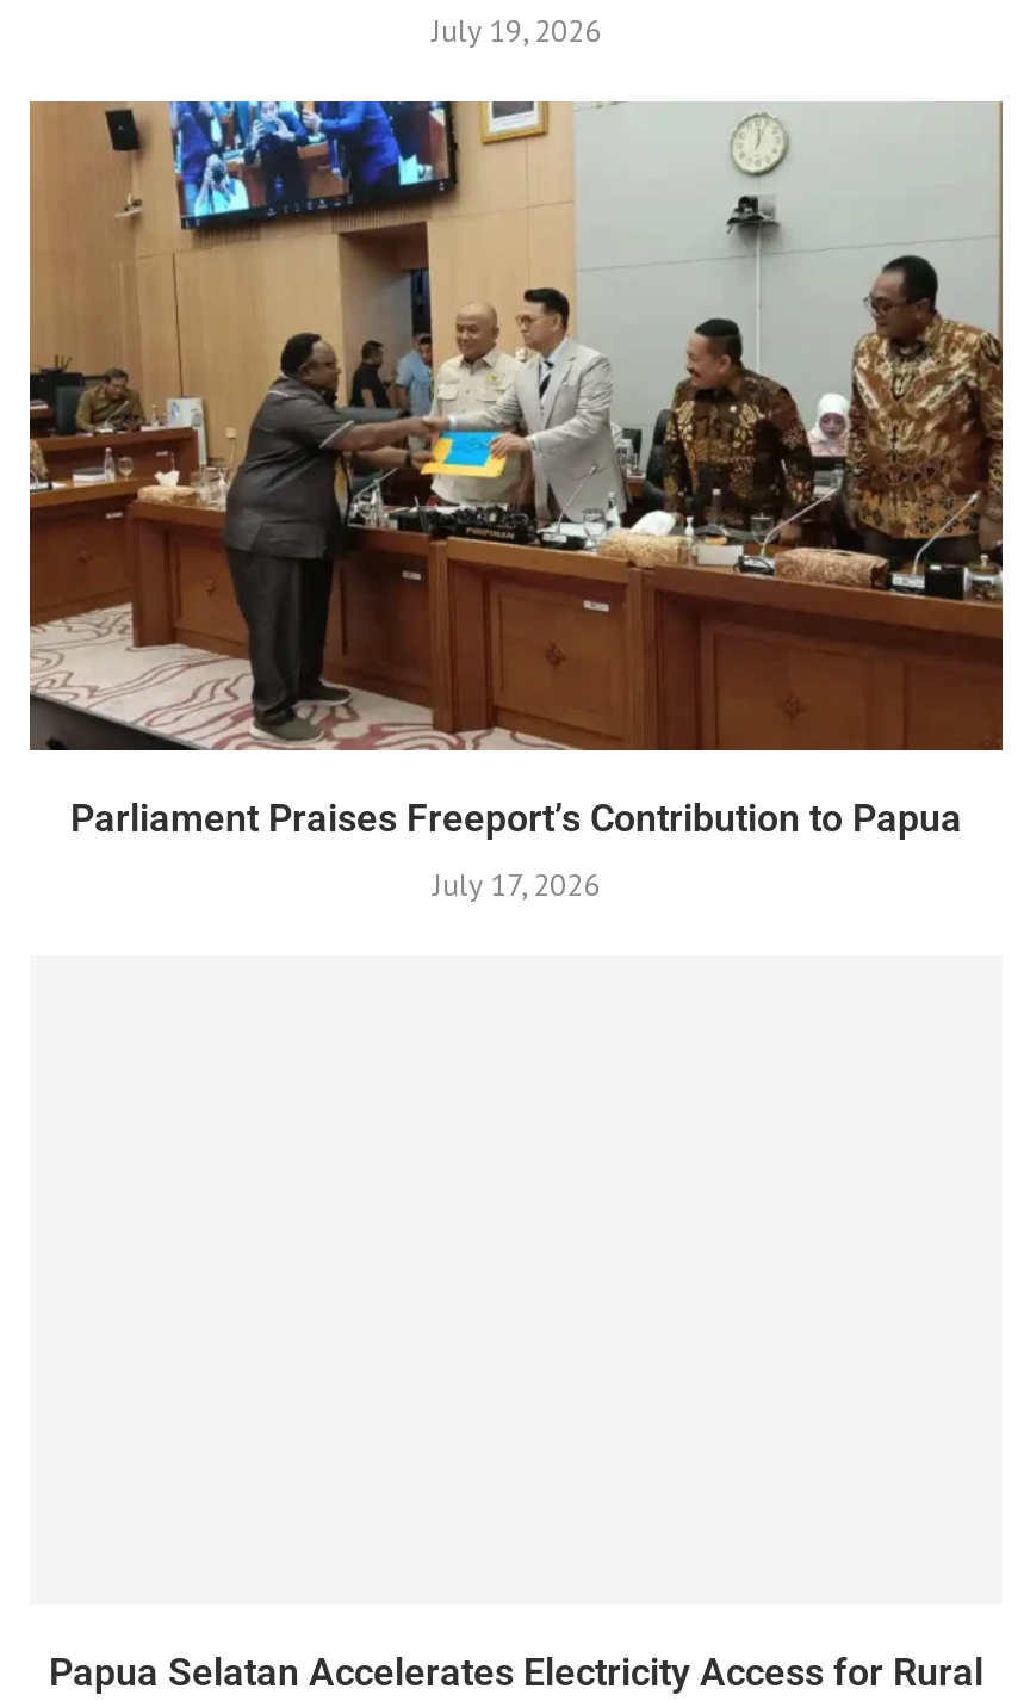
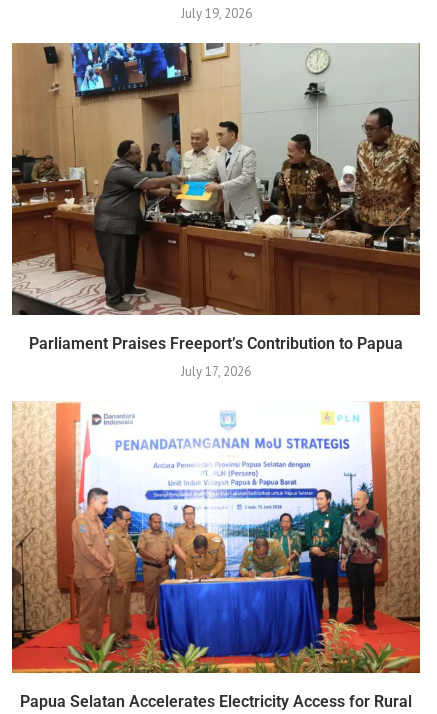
none -> [11,401,421,674] [image]

